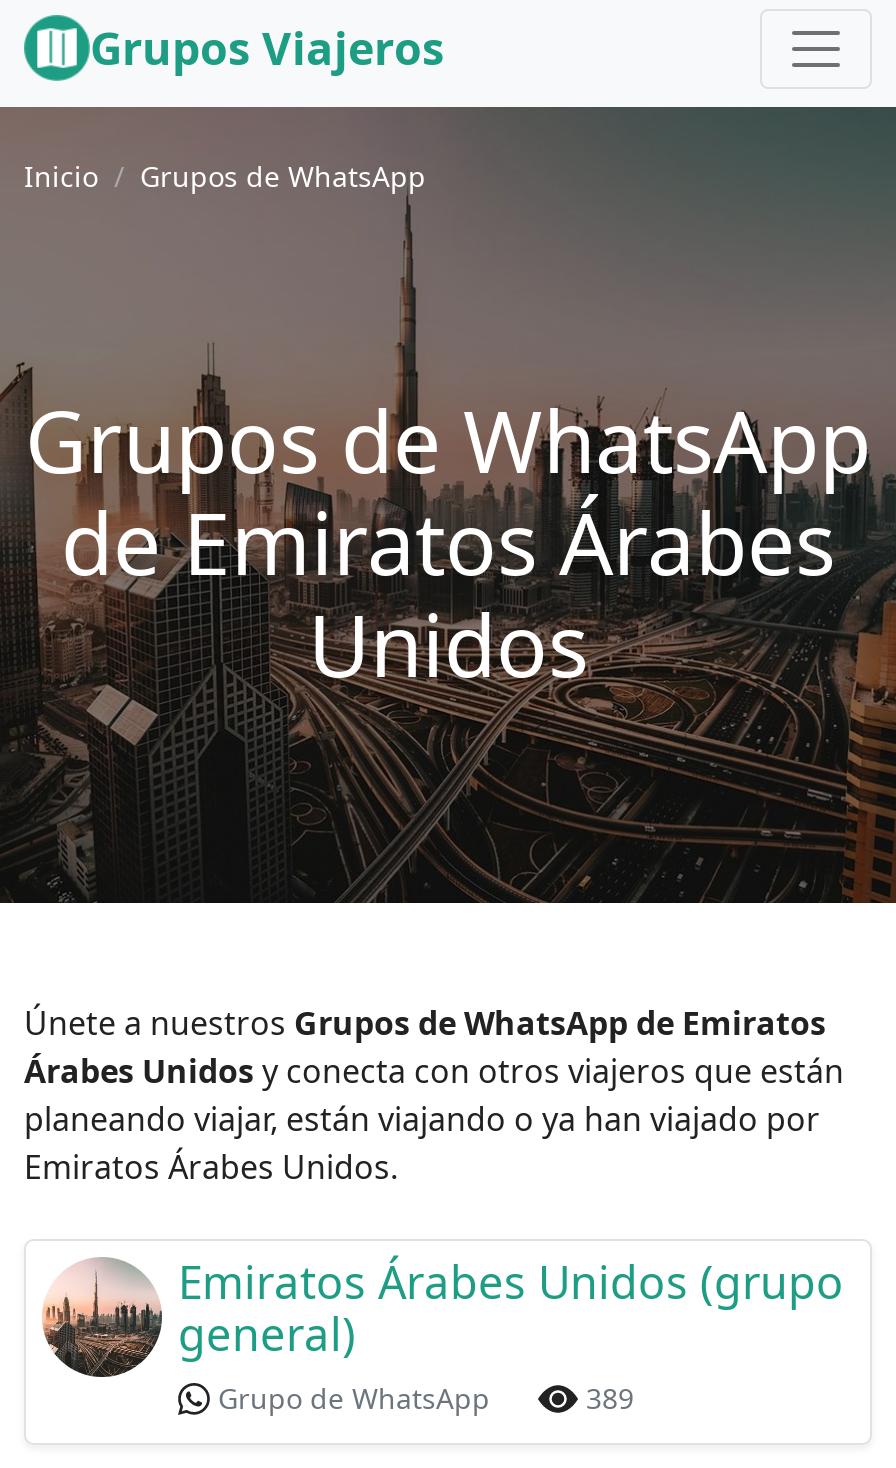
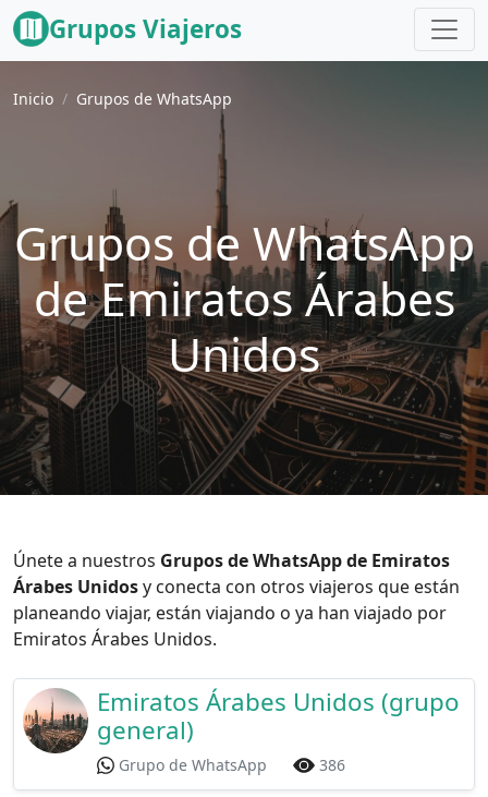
[586,1379,634,1417] 389 -> [319,754,345,775] 386

